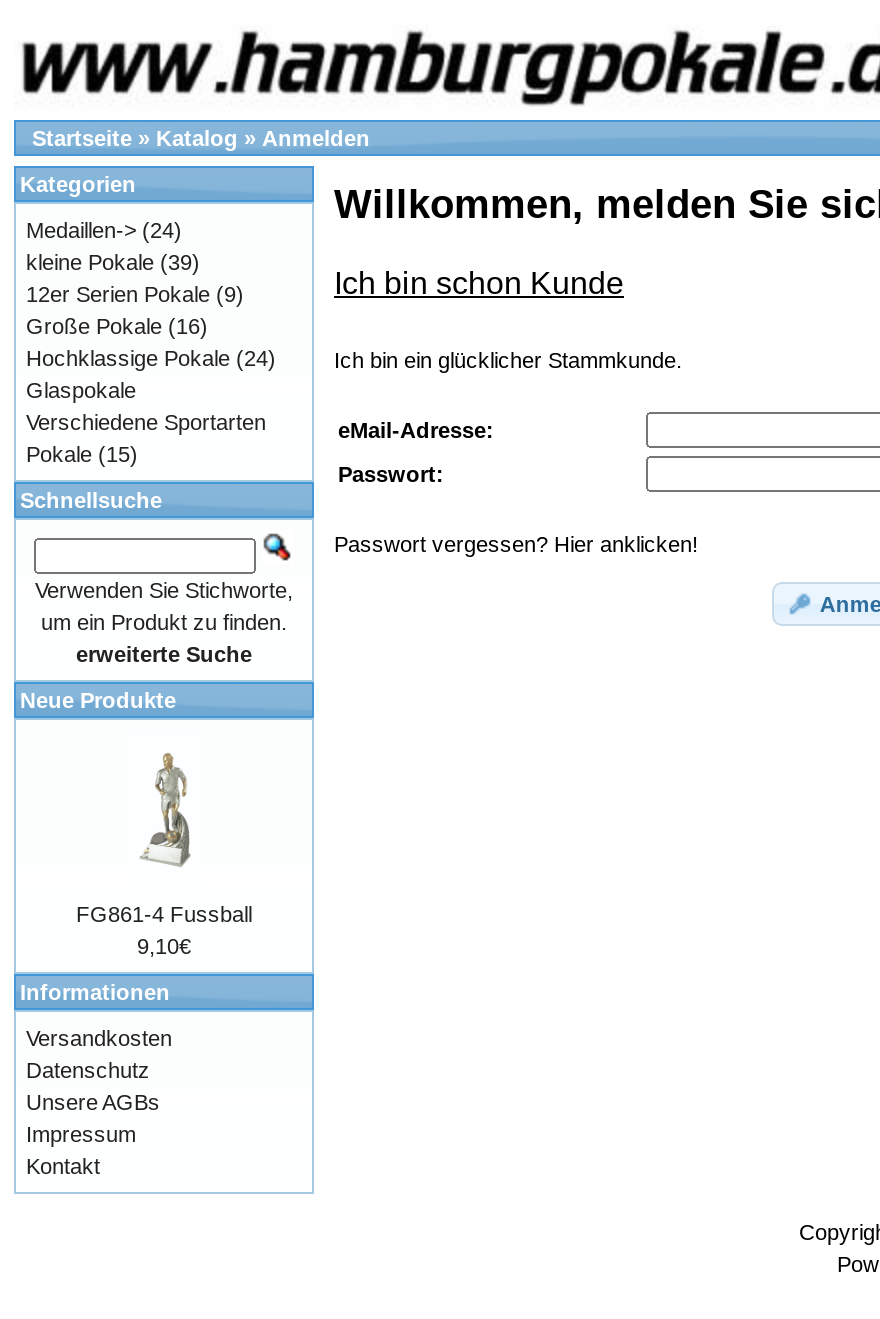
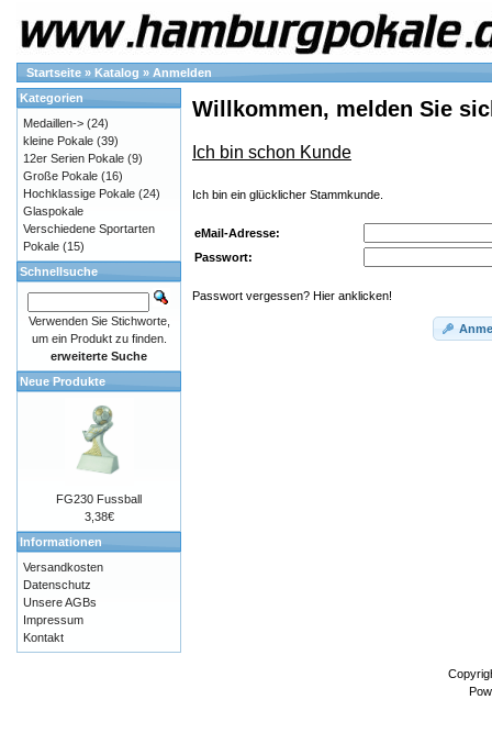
[76,746,252,926] [image] | FG861-4 Fussball -> [56,406,142,506] [image] | FG230 Fussball
[137,934,191,958] 9,10€ -> [84,510,114,523] 3,38€

